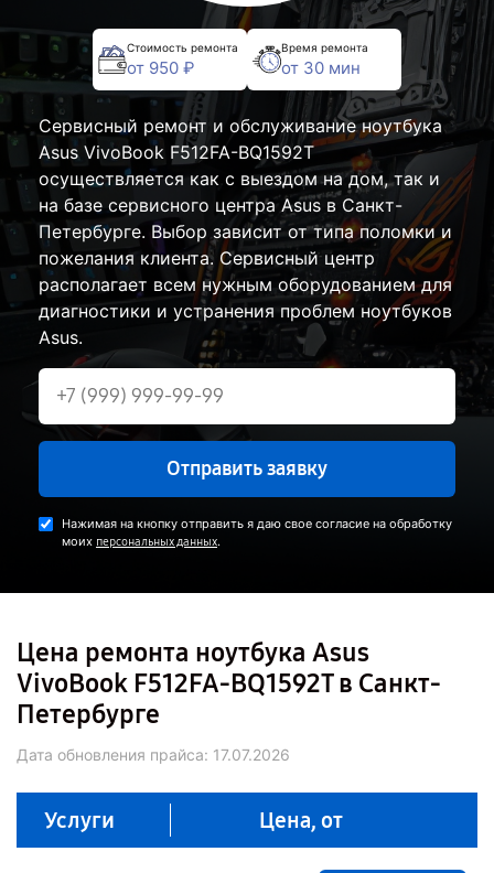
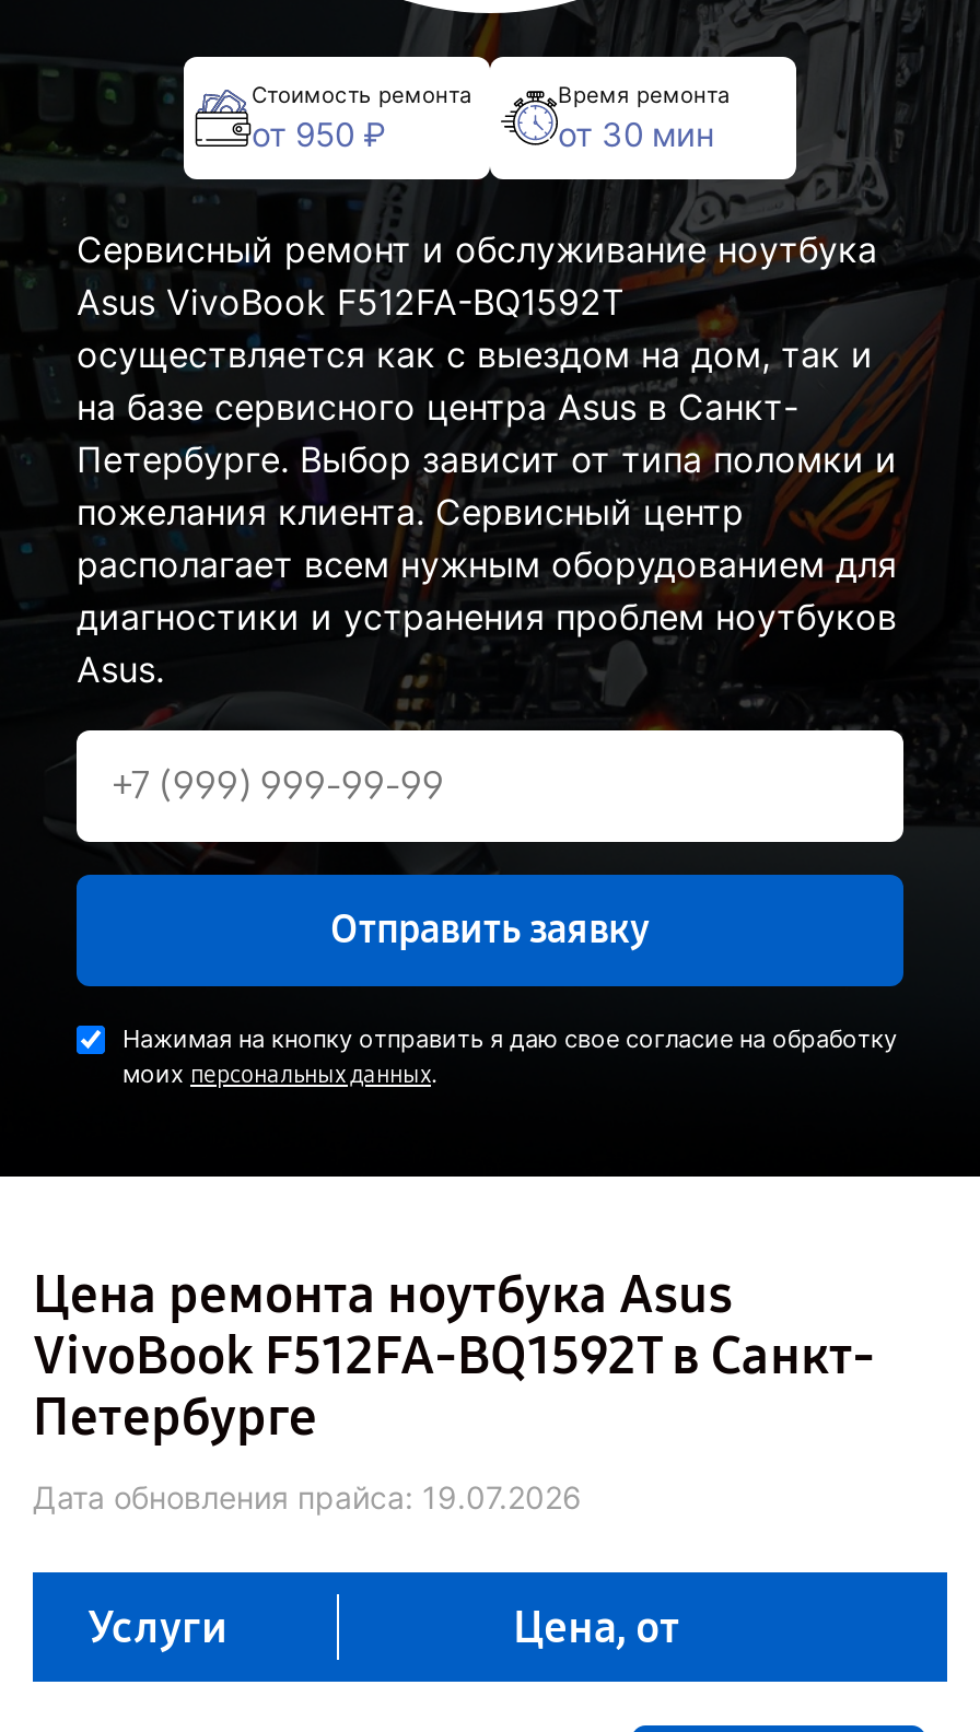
[17,745,290,764] Дата обновления прайса: 17.07.2026 -> [33,1478,582,1515] Дата обновления прайса: 19.07.2026

